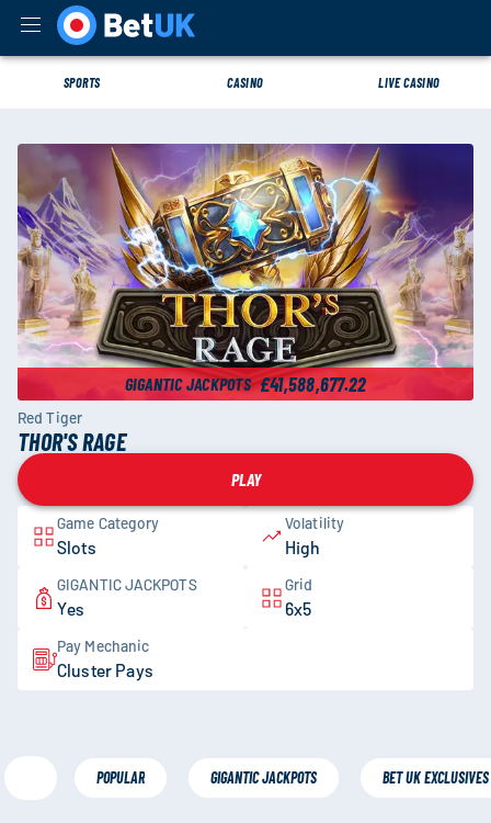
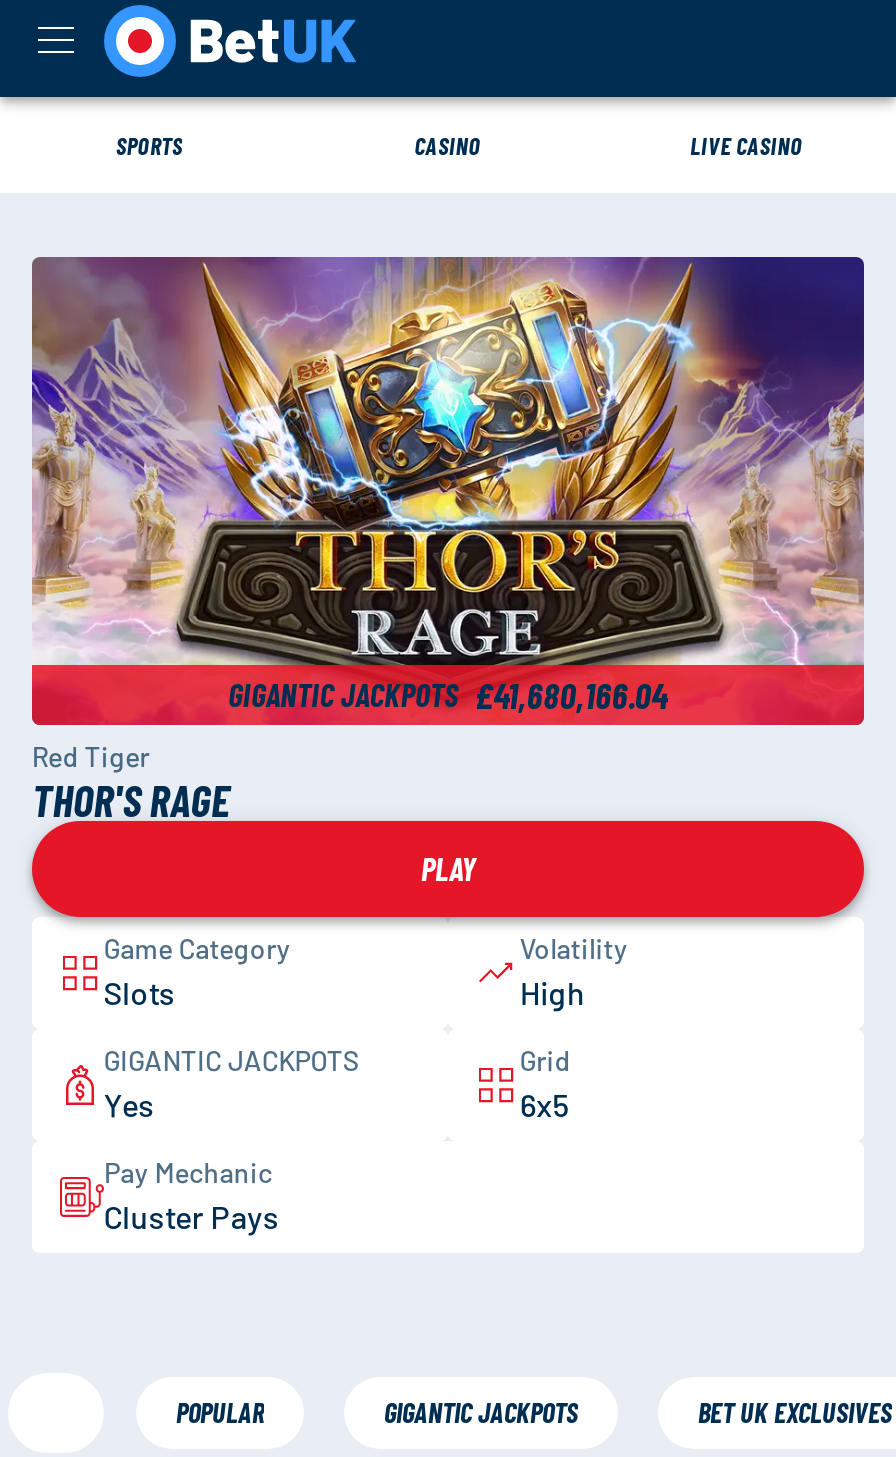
[125,372,366,396] GIGANTIC JACKPOTS £41,588,677.22 -> [228,673,668,717] GIGANTIC JACKPOTS £41,680,166.04

